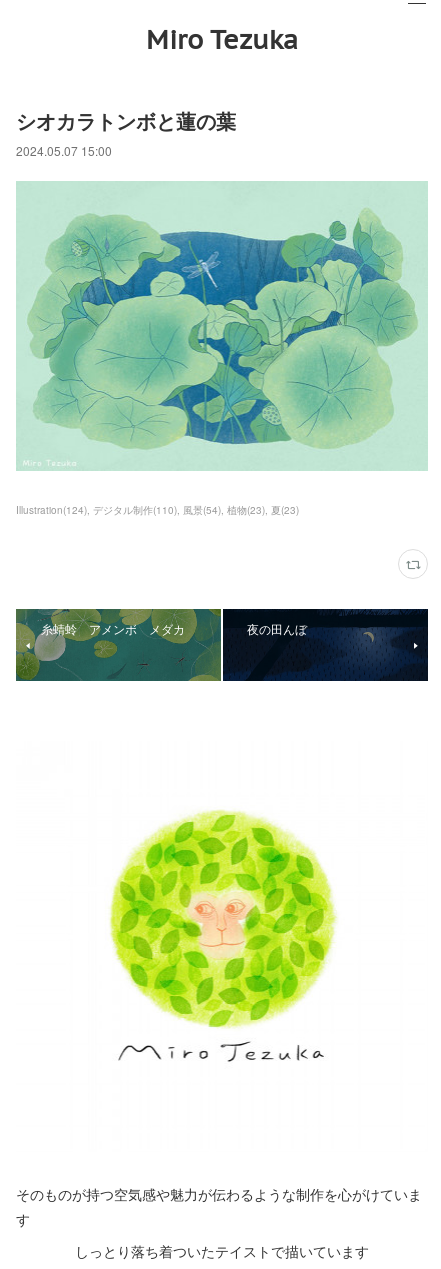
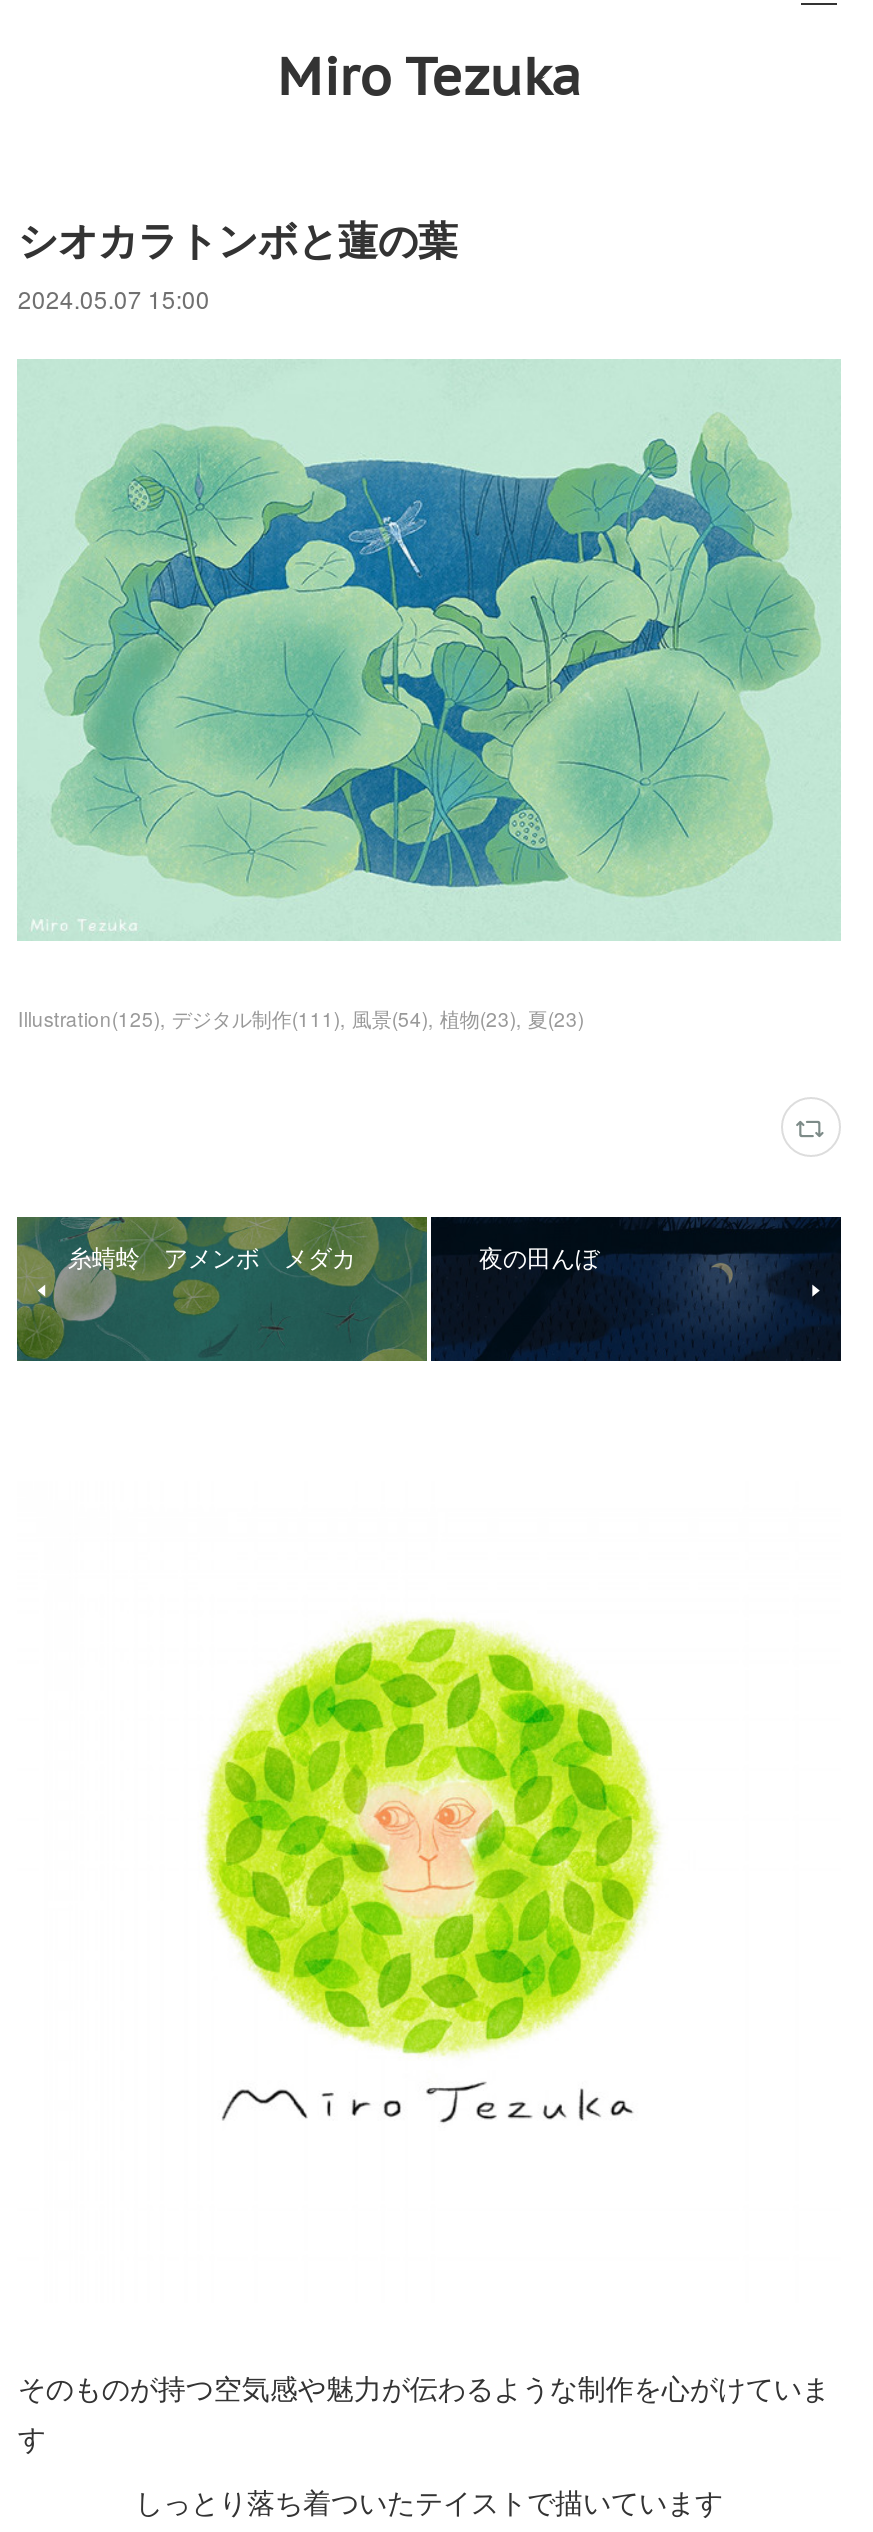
[16,503,299,517] Illustration(124) デジタル制作(110) 風景(54) 植物(23) 夏(23) -> [18,1005,584,1033] Illustration(125) デジタル制作(111) 風景(54) 植物(23) 夏(23)

